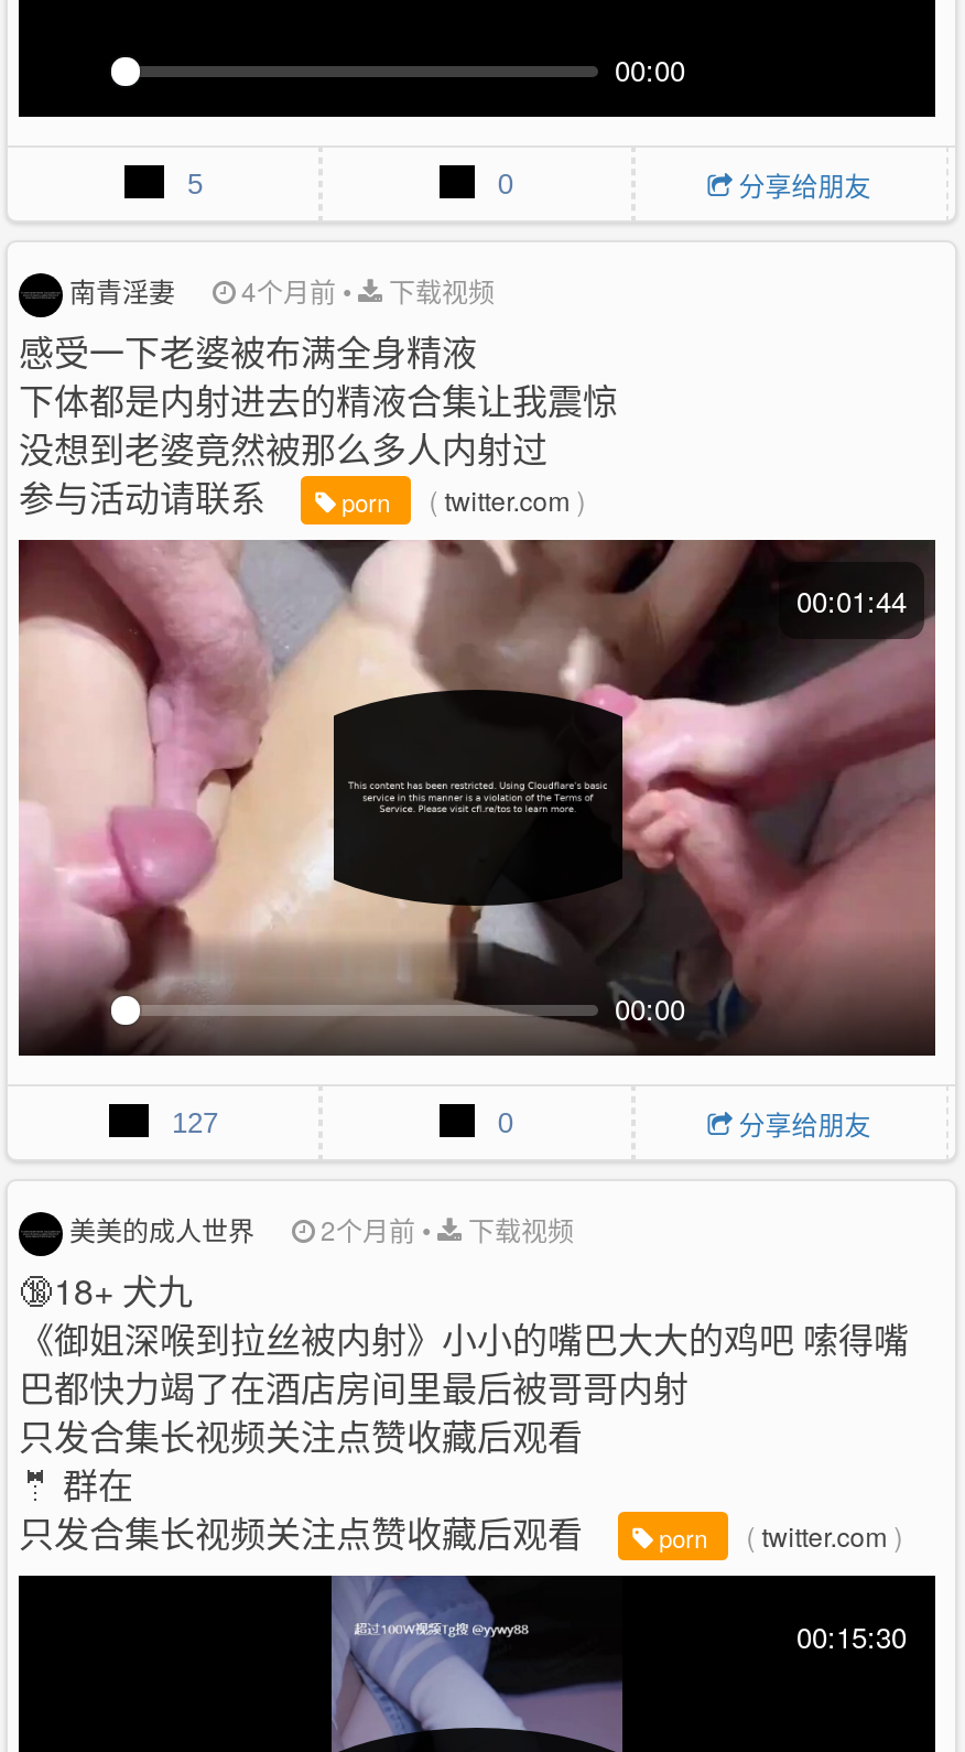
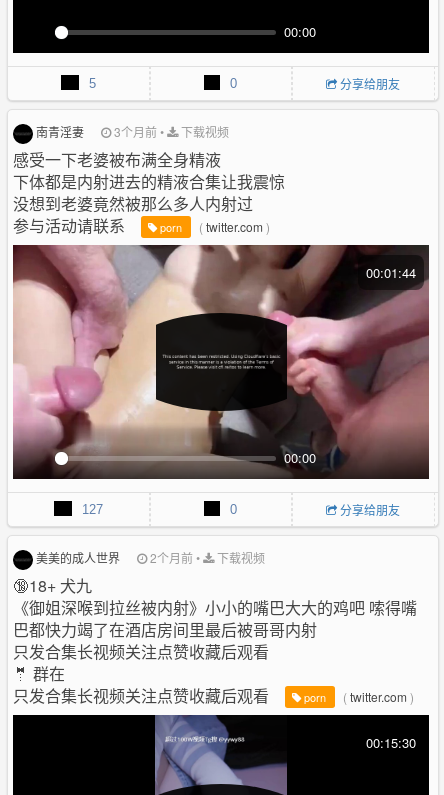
[69,271,495,309] 南青淫妻 4个月前• 下载视频 -> [36,123,229,140] 南青淫妻 3个月前• 下载视频

